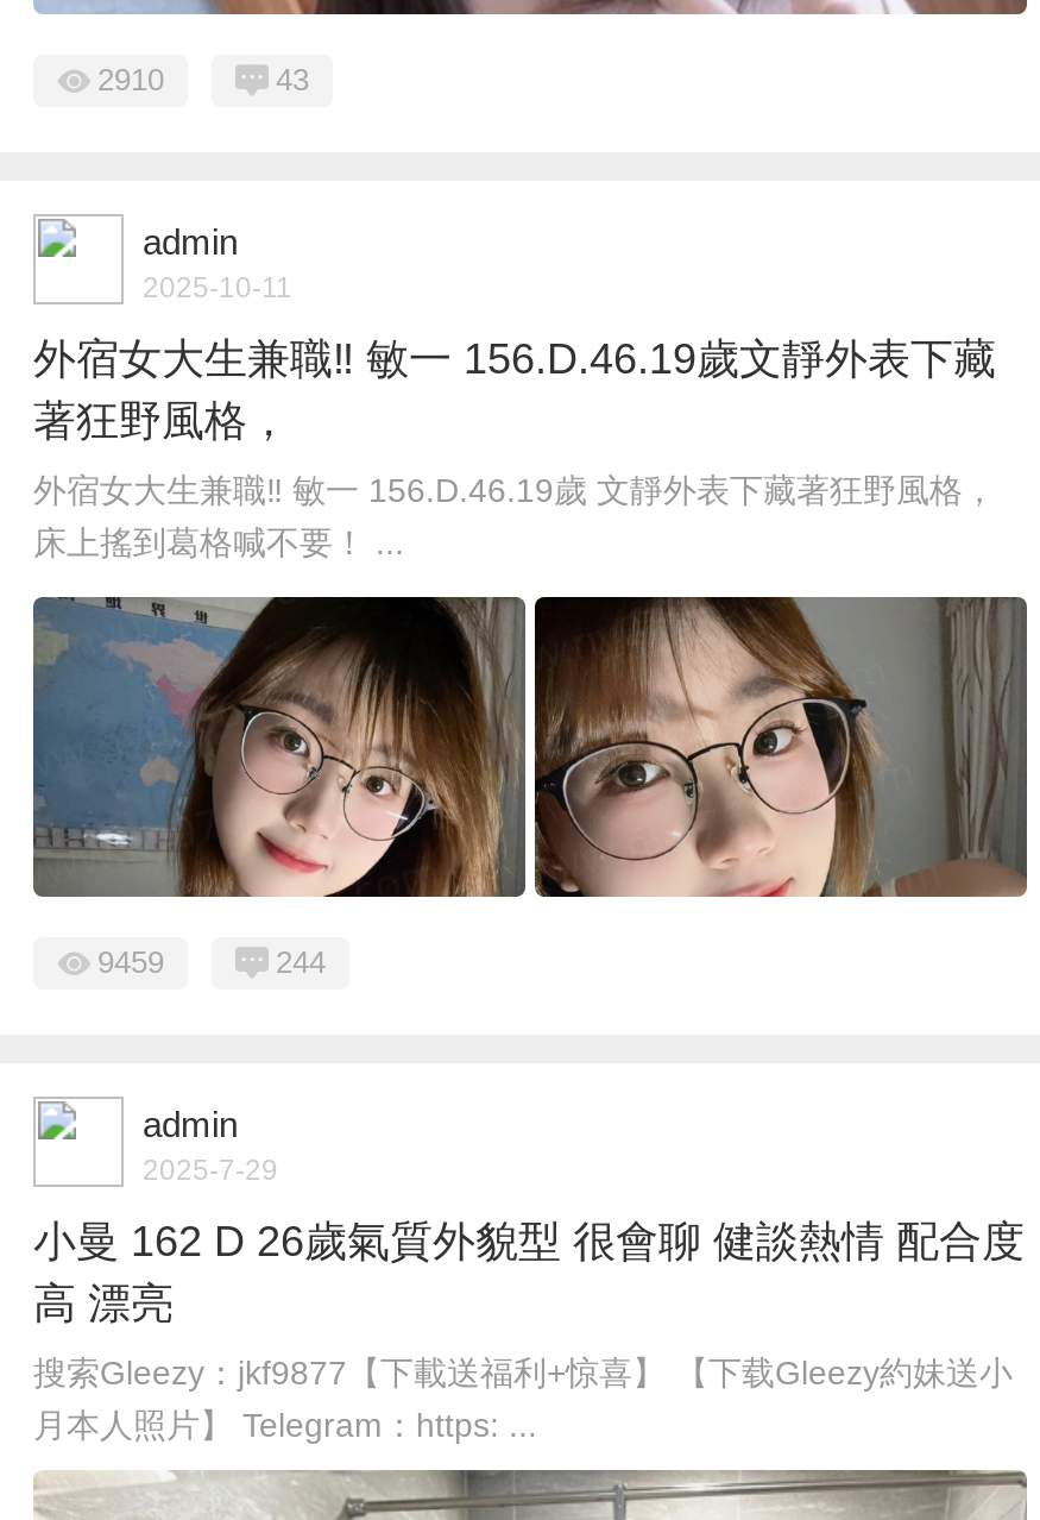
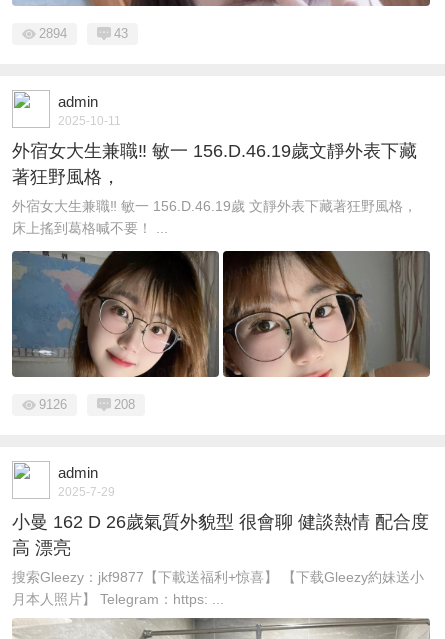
[97,61,164,97] 2910 -> [39,26,67,41] 2894
[97,944,164,979] 9459 -> [39,397,67,412] 9126
[276,944,326,979] 244 -> [114,397,135,412] 208

